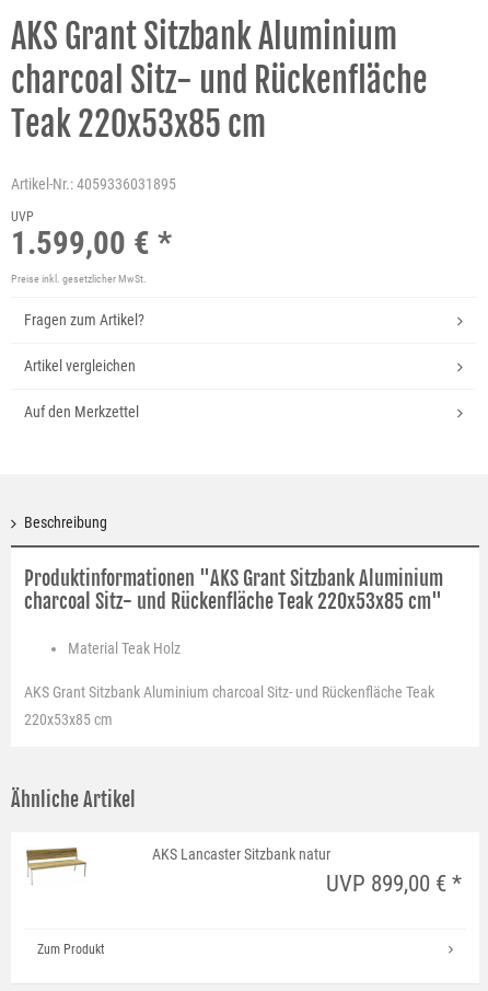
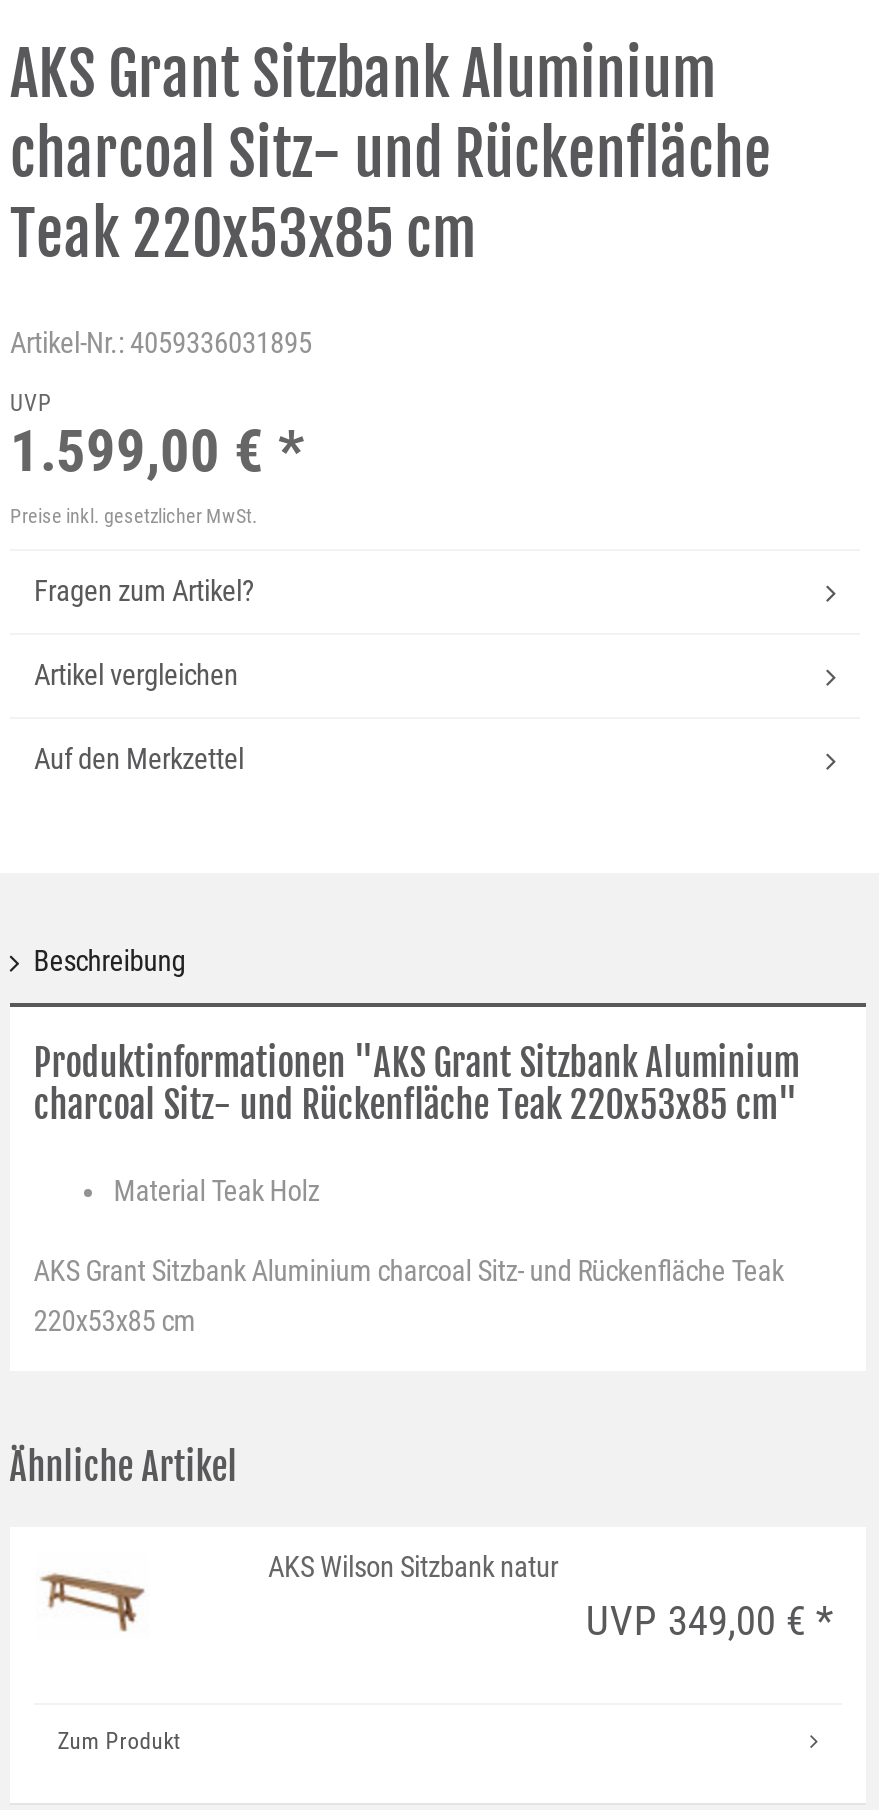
[25,846,88,889] [image] -> [38,1555,148,1633] [image]
[152,845,330,864] AKS Lancaster Sitzbank natur -> [268,1551,558,1585] AKS Wilson Sitzbank natur
[326,871,462,897] UVP 899,00 € * -> [586,1597,834,1645] UVP 349,00 € *

